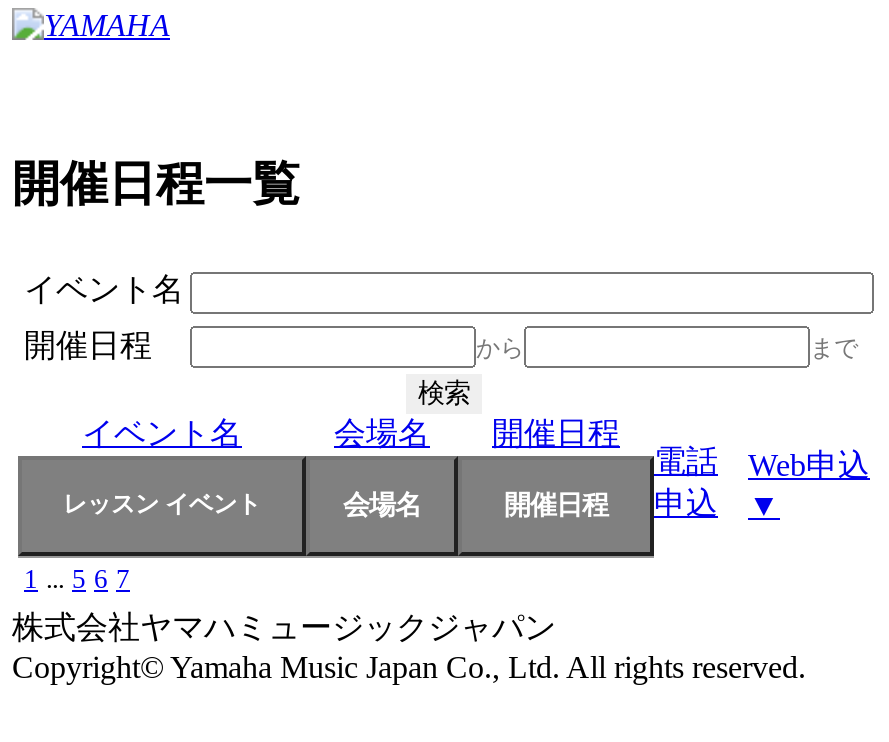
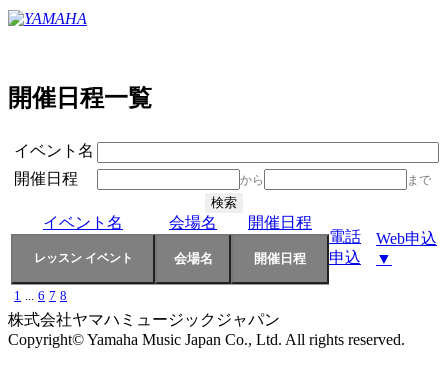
[24,564,130,594] 1 ... 5 6 7 -> [14,288,67,303] 1 ... 6 7 8

